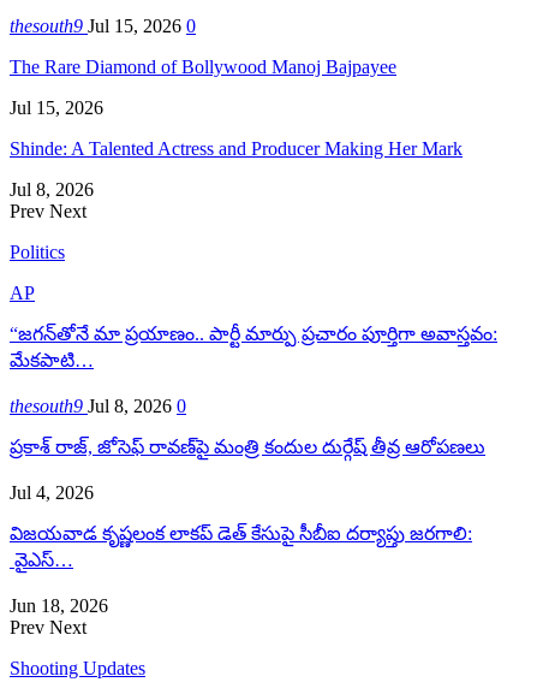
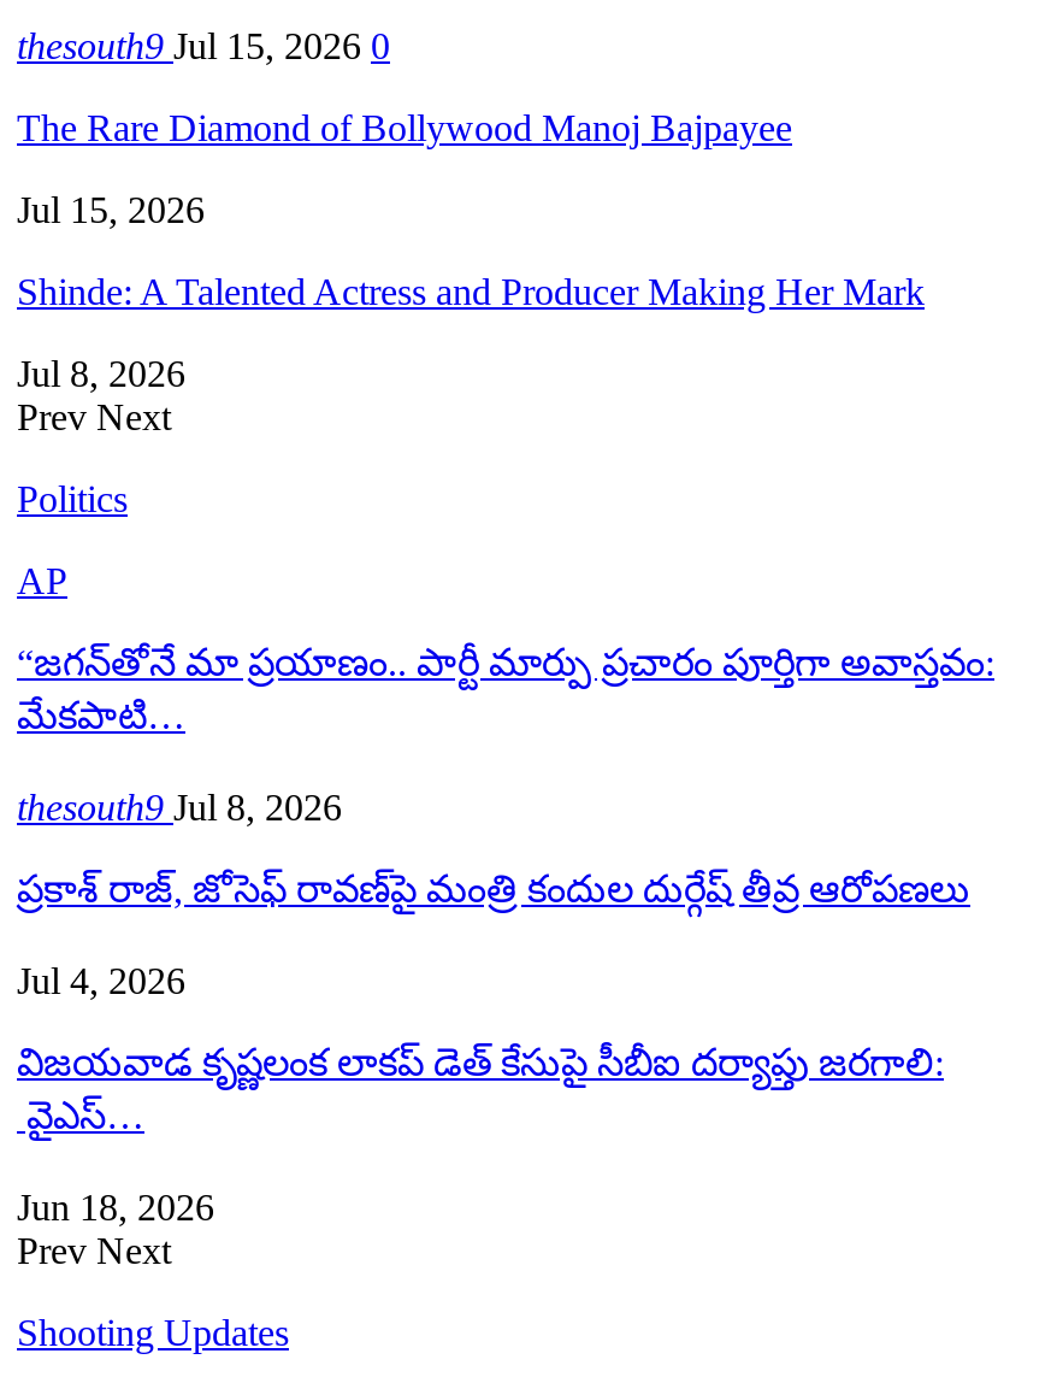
[10,396,186,417] thesouth9 Jul 8, 2026 0 -> [17,787,342,828] thesouth9 Jul 8, 2026

